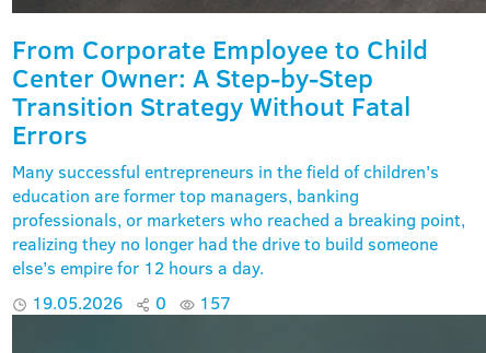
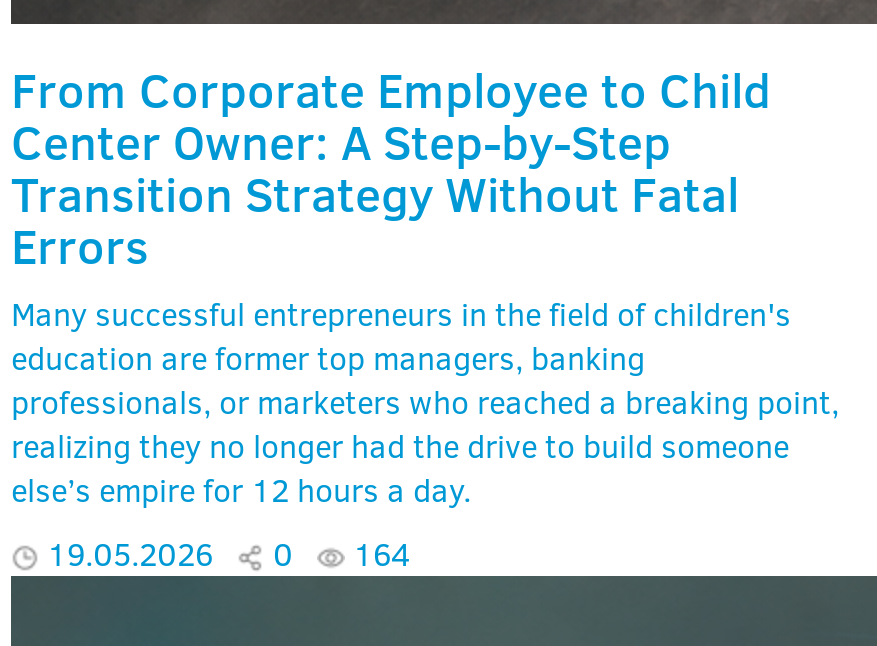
[27,291,231,315] 19.05.2026 0 157 -> [39,532,411,576] 19.05.2026 0 164

